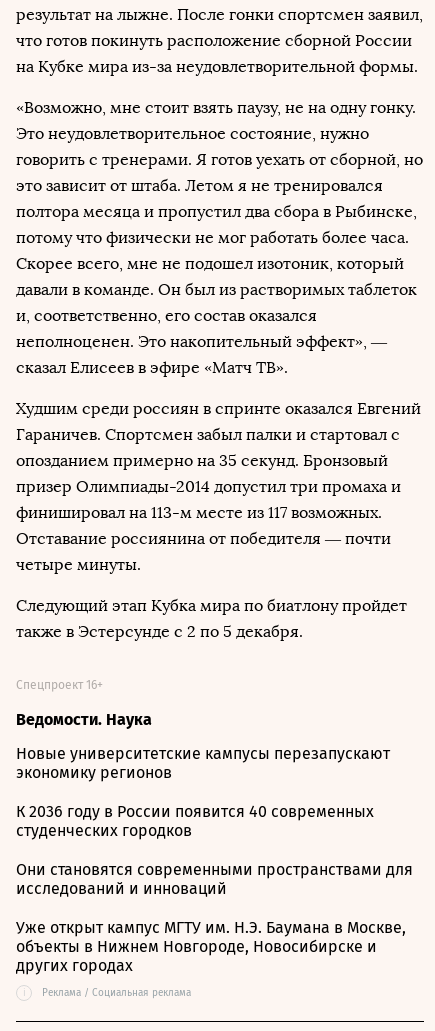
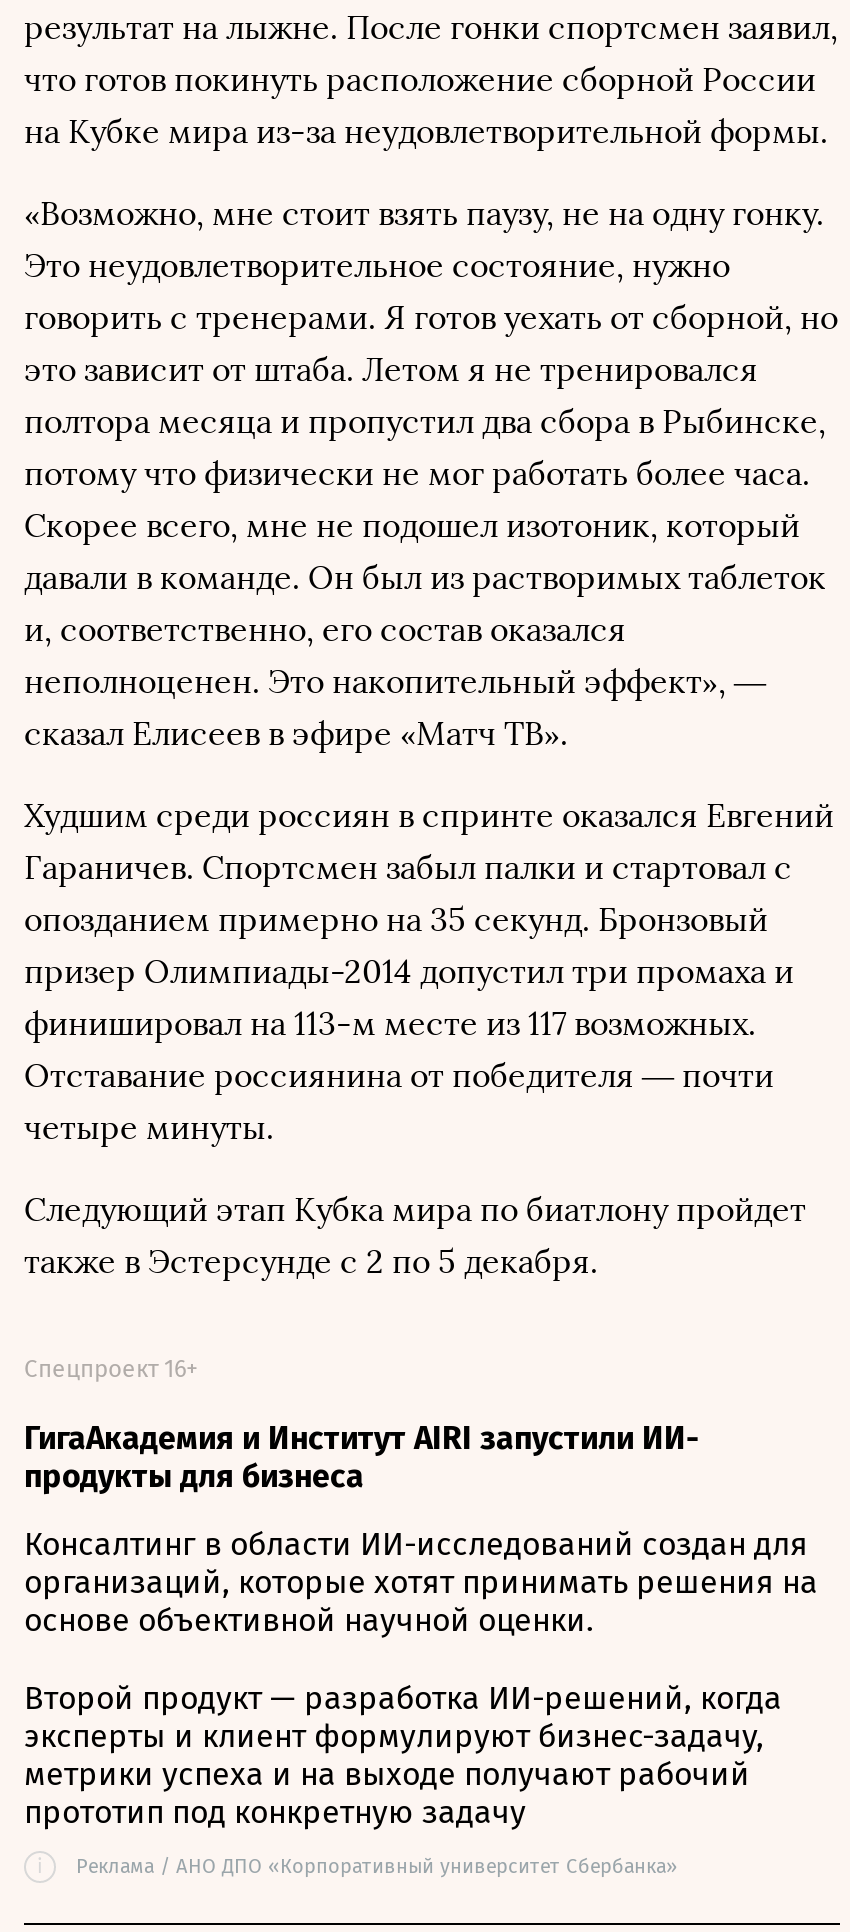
[16,710,152,729] Ведомости. Наука -> [24,1419,700,1495] ГигаАкадемия и Институт AIRI запустили ИИ- | продукты для бизнеса
[16,744,413,975] Новые университетские кампусы перезапускают | экономику регионов | К 2036 году в России появится 40 современных | студенческих городков | Они становятся современными пространствами для | исследований и инноваций | Уже открыт кампус МГТУ им. Н.Э. Баумана в Москве, | объекты в Нижнем Новгороде, Новосибирске и | других городах -> [24,1525,818,1831] Консалтинг в области ИИ-исследований создан для | организаций, которые хотят принимать решения на | основе объективной научной оценки. | Второй продукт — разработка ИИ-решений, когда | эксперты и клиент формулируют бизнес-задачу, | метрики успеха и на выходе получают рабочий | прототип под конкретную задачу
[42,987,191,999] Реклама / Социальная реклама -> [76,1855,678,1879] Реклама / АНО ДПО «Корпоративный университет Сбербанка»

